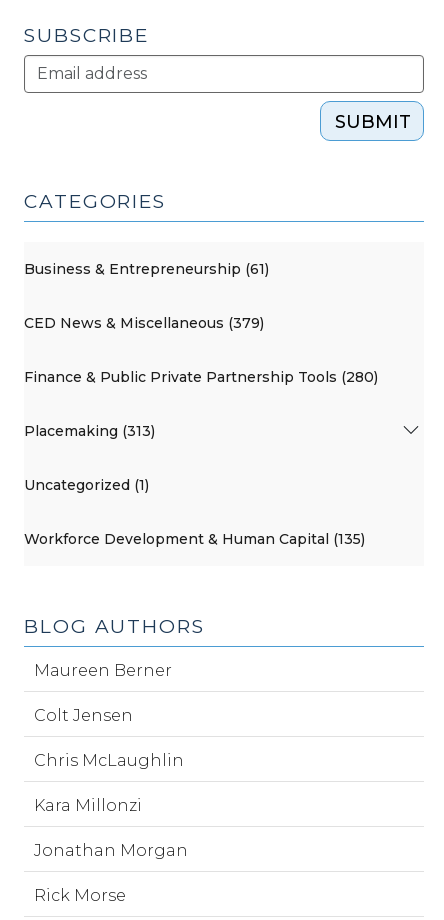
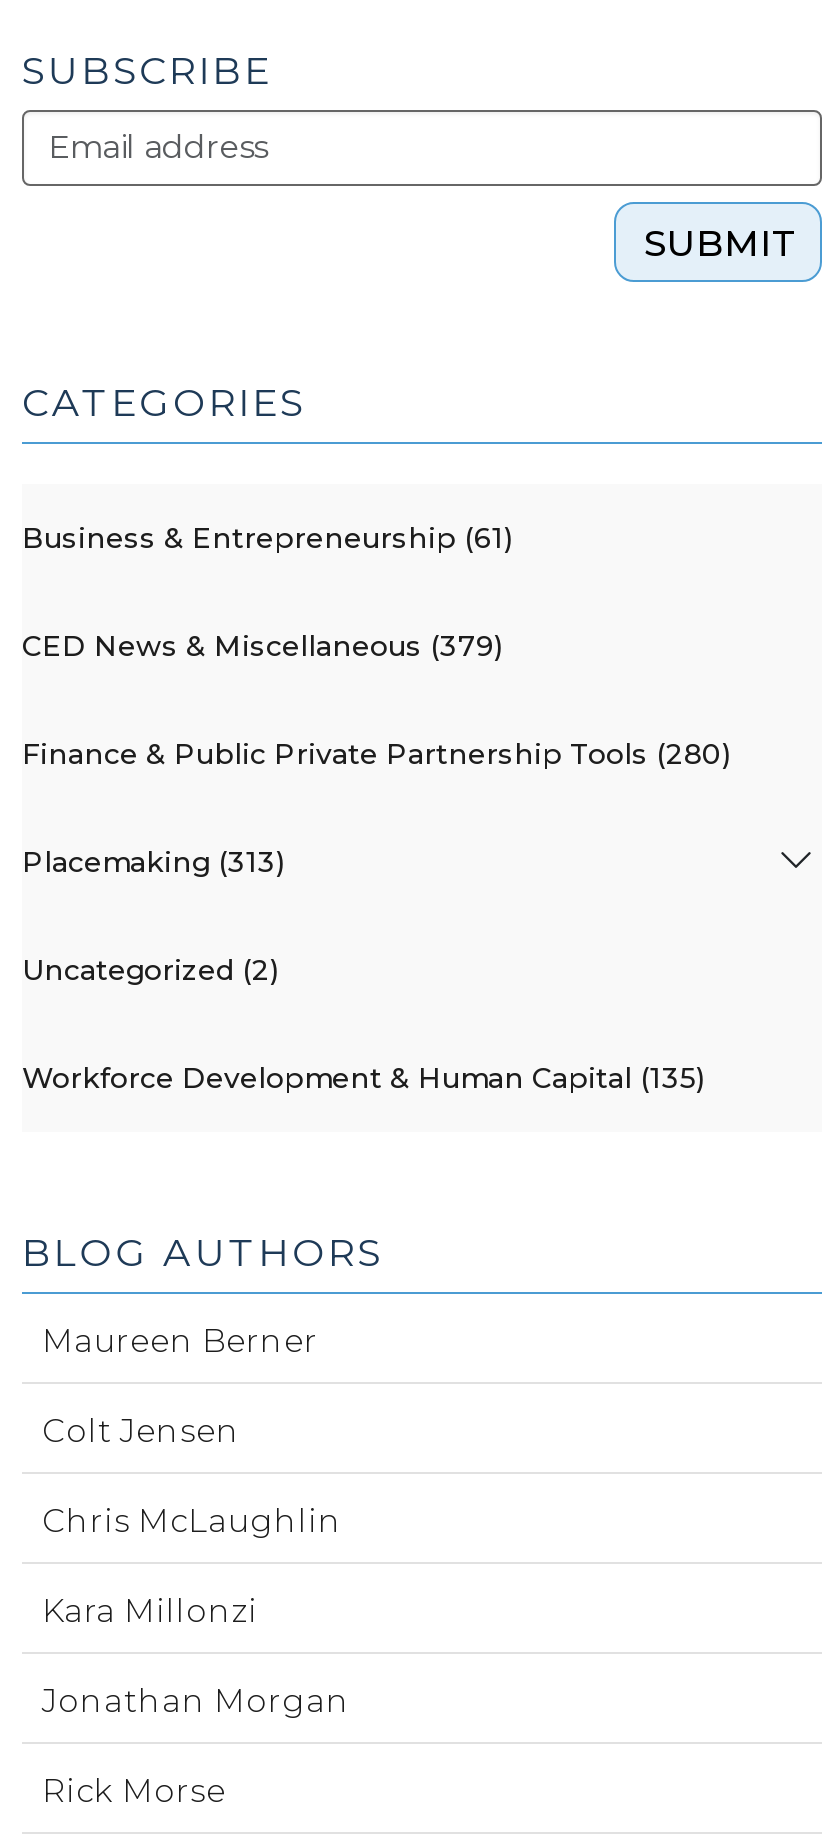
[24,475,149,493] Uncategorized (1) -> [22,951,278,987] Uncategorized (2)

